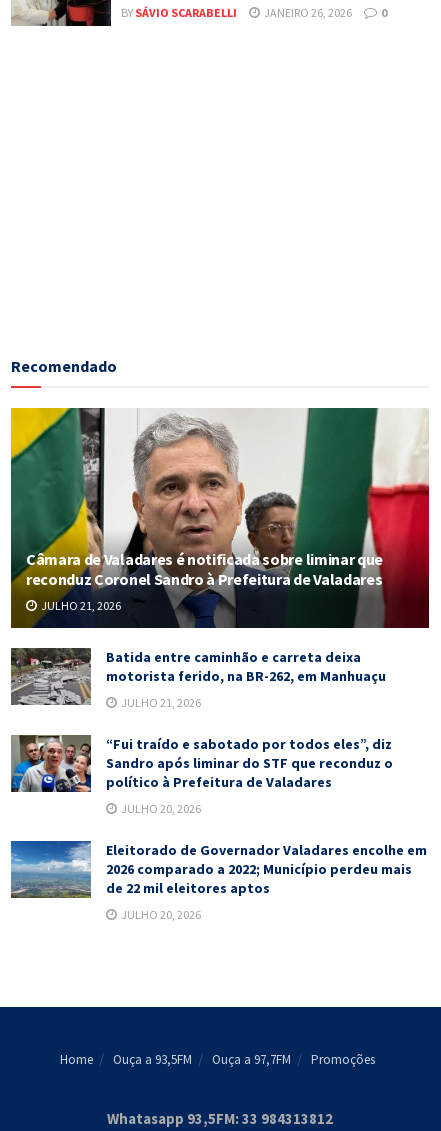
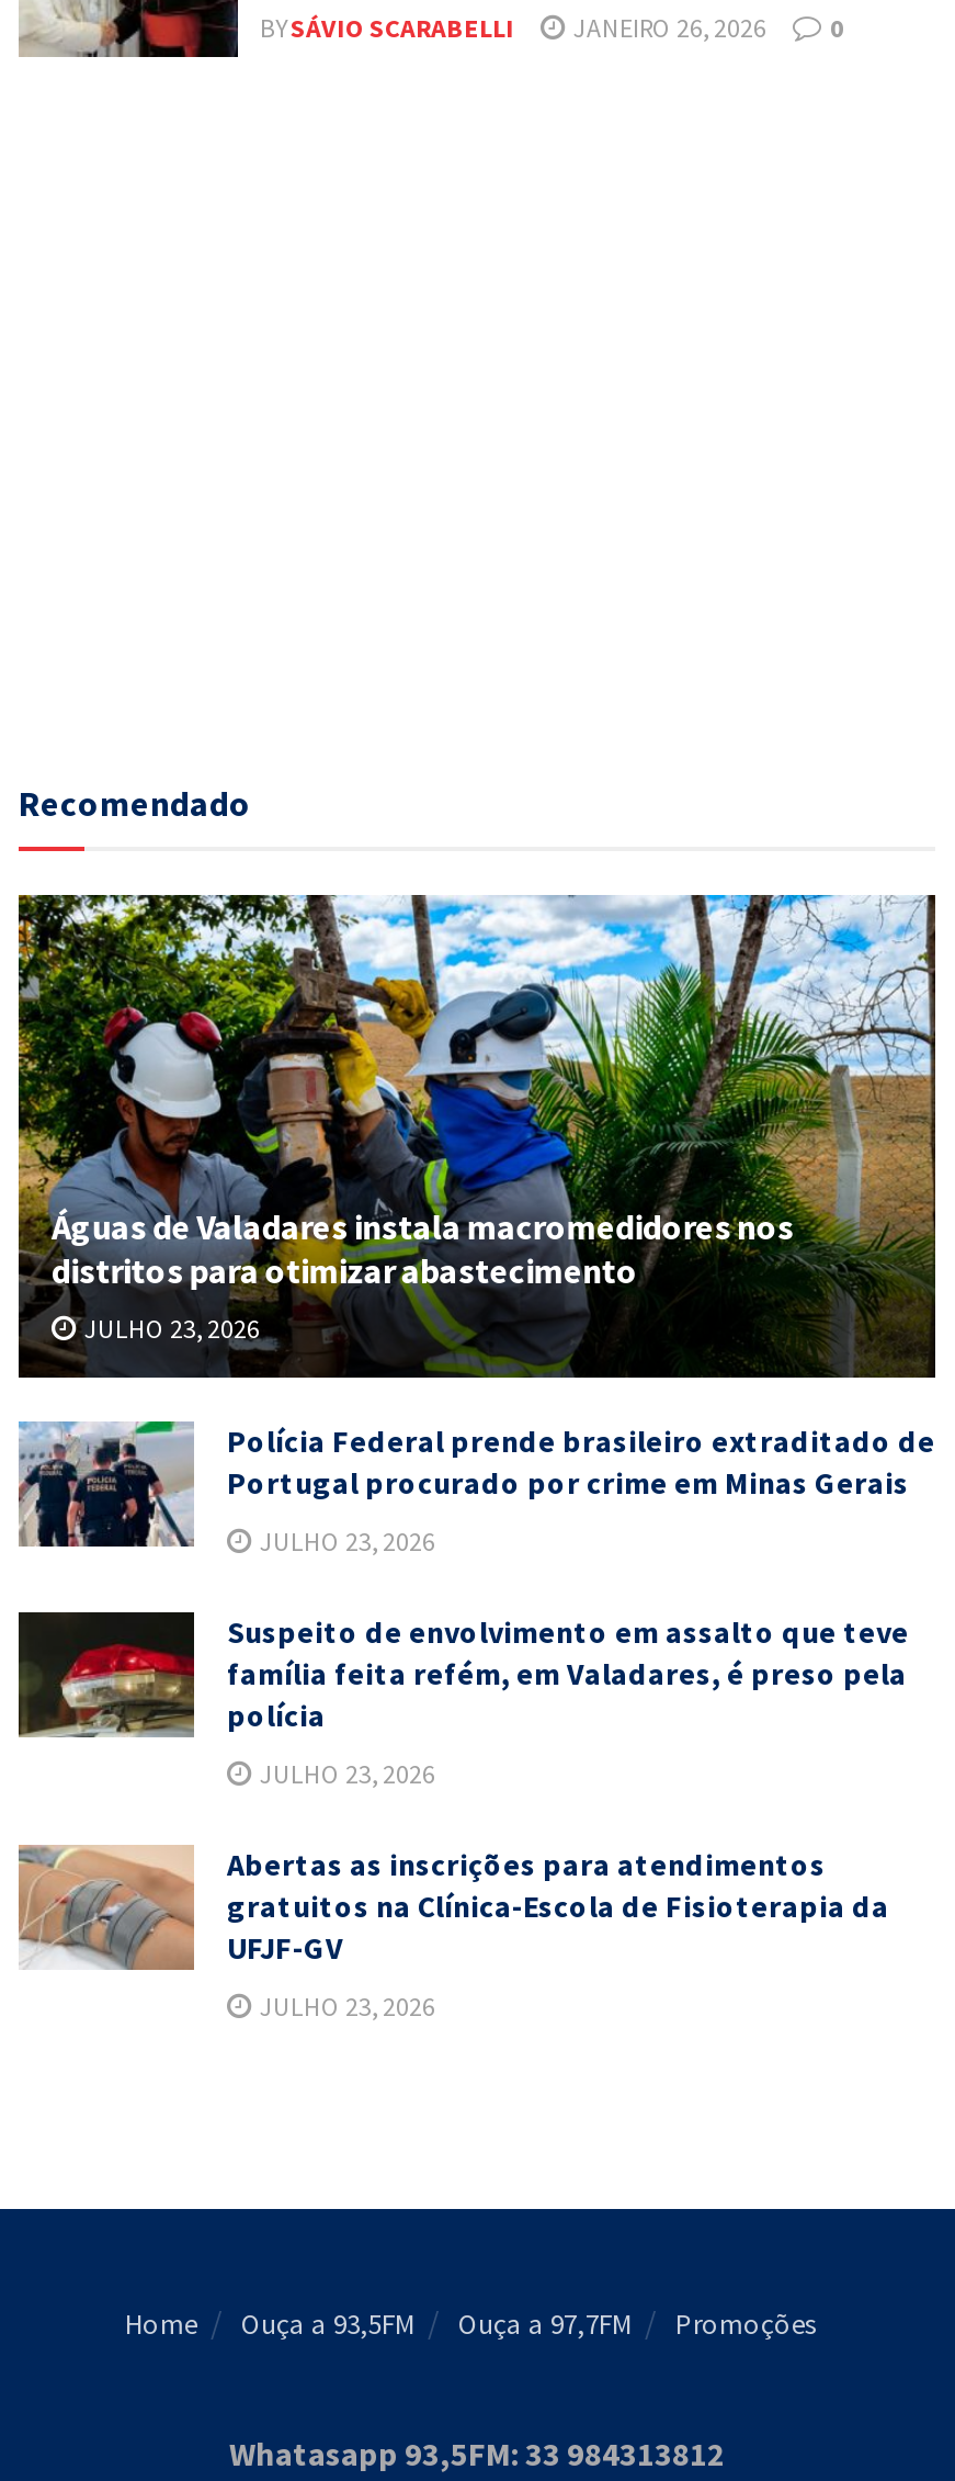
[10,407,430,628] [image] | Câmara de Valadares é notificada sobre liminar que | reconduz Coronel Sandro à Prefeitura de Valadares | JULHO 21, 2026 -> [16,893,937,1378] [image] | Águas de Valadares instala macromedidores nos | distritos para otimizar abastecimento | JULHO 23, 2026
[10,647,386,705] [image] | Batida entre caminhão e carreta deixa | motorista ferido, na BR-262, em Manhuaçu -> [19,1419,935,1547] [image] | Polícia Federal prende brasileiro extraditado de | Portugal procurado por crime em Minas Gerais
[119,694,201,709] JULHO 21, 2026 -> [255,1523,435,1556] JULHO 23, 2026
[10,734,393,793] [image] | “Fui traído e sabotado por todos eles”, diz | Sandro após liminar do STF que reconduz o | político à Prefeitura de Valadares -> [16,1610,909,1737] [image] | Suspeito de envolvimento em assalto que teve | família feita refém, em Valadares, é preso pela | polícia
[119,800,201,815] JULHO 20, 2026 -> [255,1756,435,1789] JULHO 23, 2026
[10,840,427,899] [image] | Eleitorado de Governador Valadares encolhe em | 2026 comparado a 2022; Município perdeu mais | de 22 mil eleitores aptos -> [16,1844,889,1970] [image] | Abertas as inscrições para atendimentos | gratuitos na Clínica-Escola de Fisioterapia da | UFJF-GV
[119,906,201,921] JULHO 20, 2026 -> [255,1989,435,2021] JULHO 23, 2026

